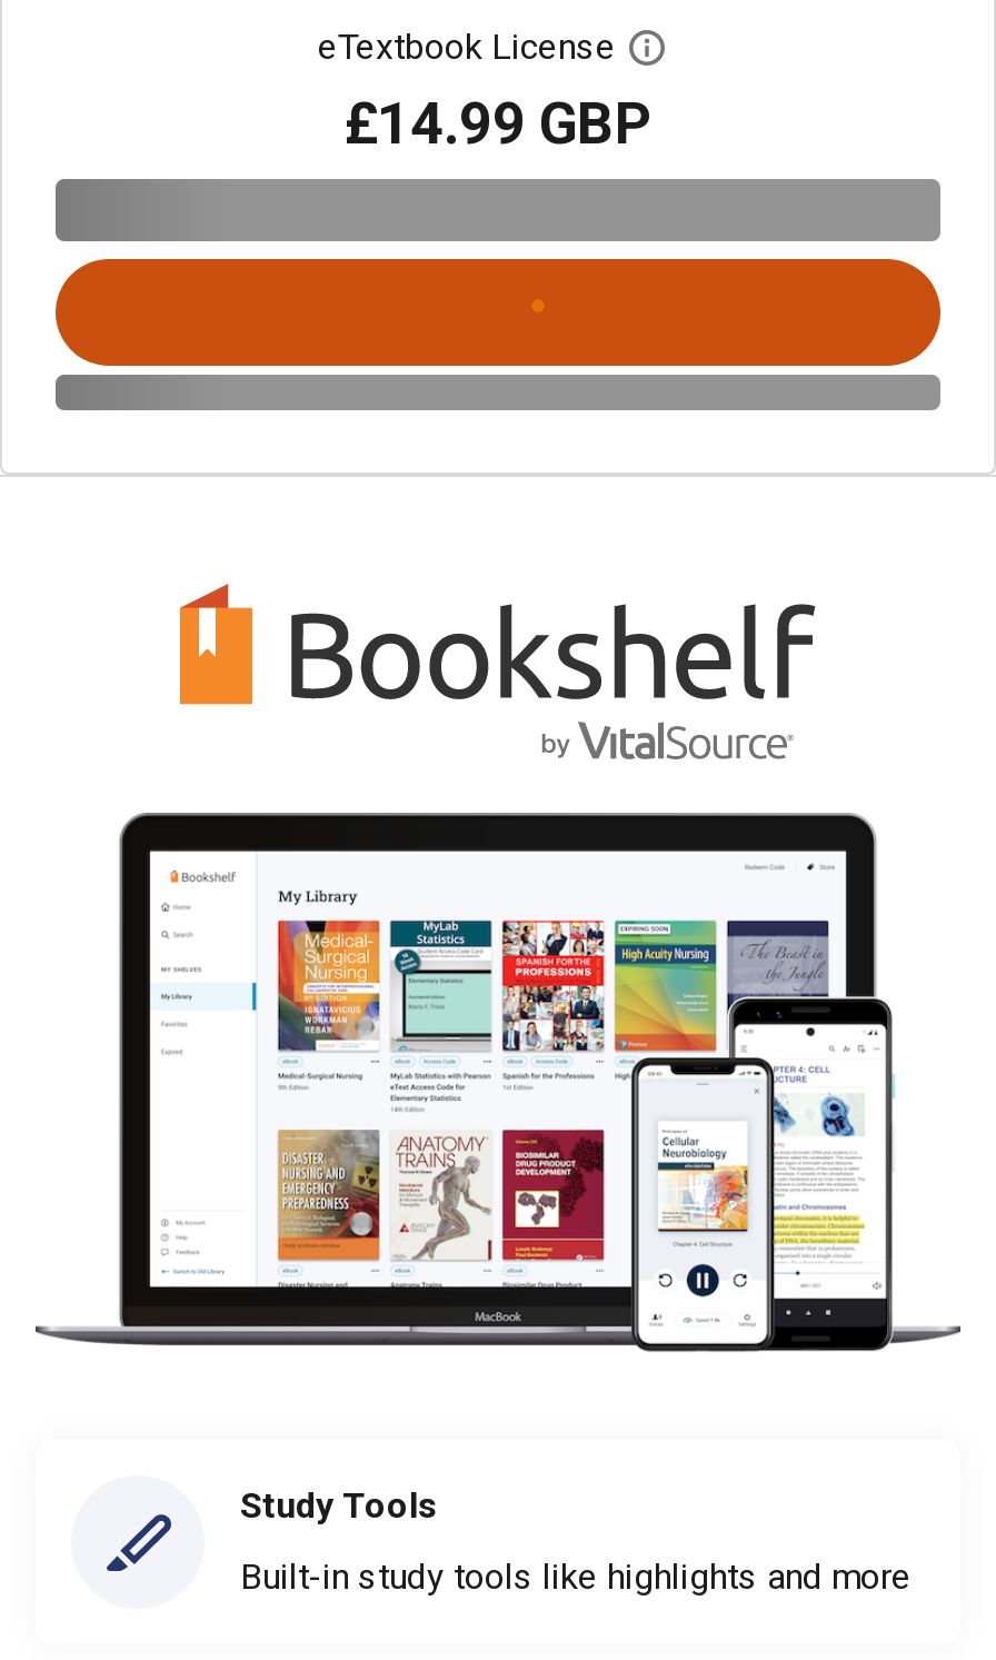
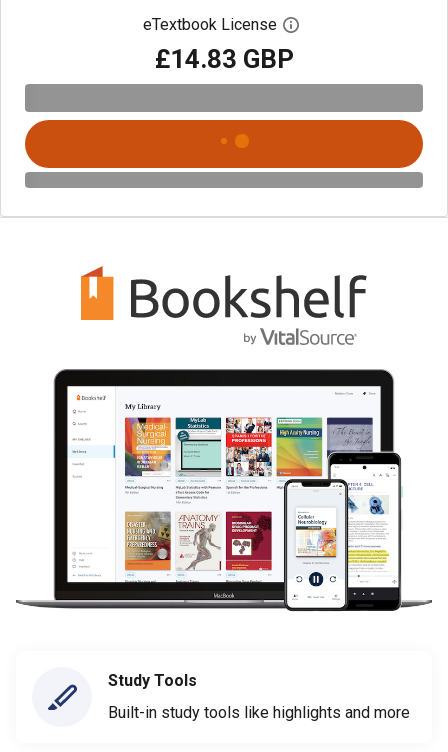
[343,90,653,156] £14.99 GBP -> [154,44,293,74] £14.83 GBP

